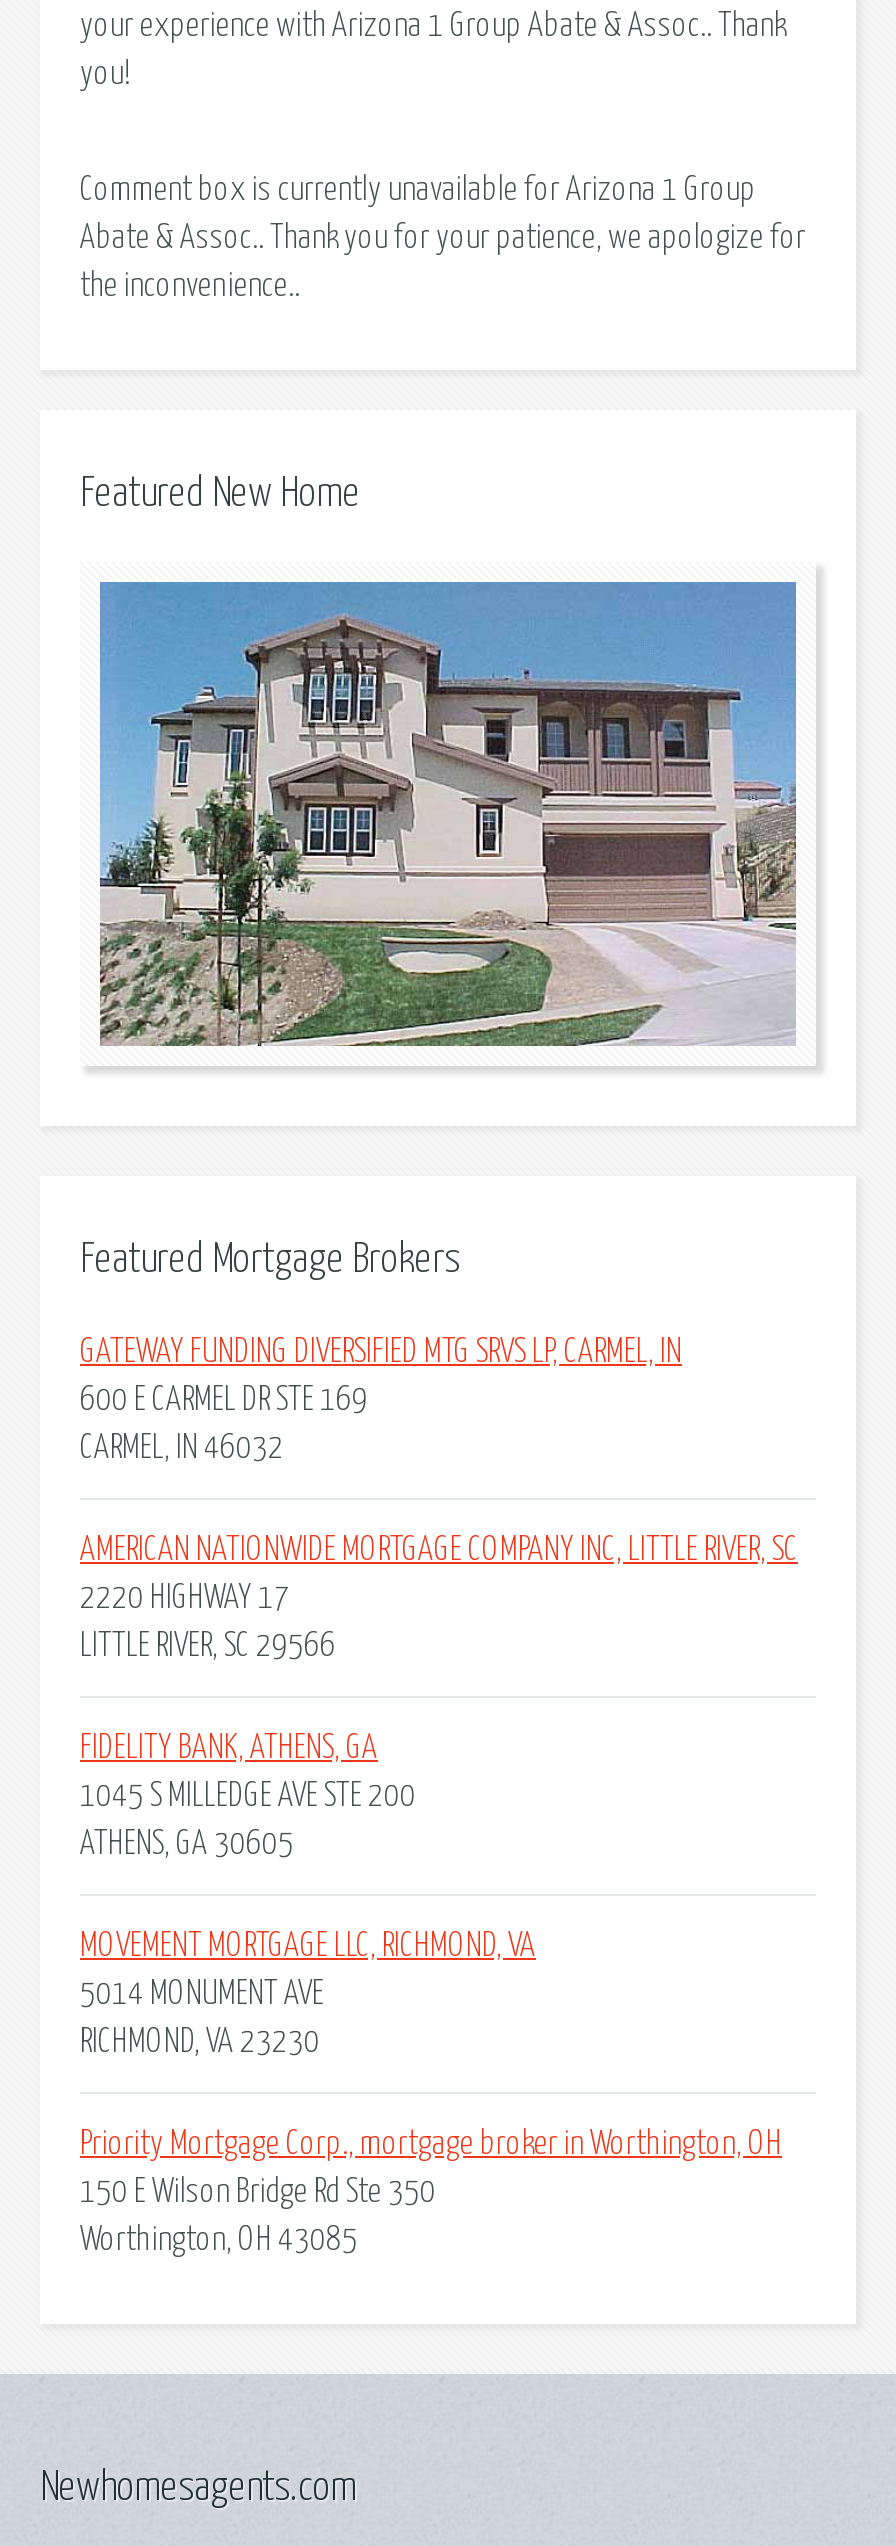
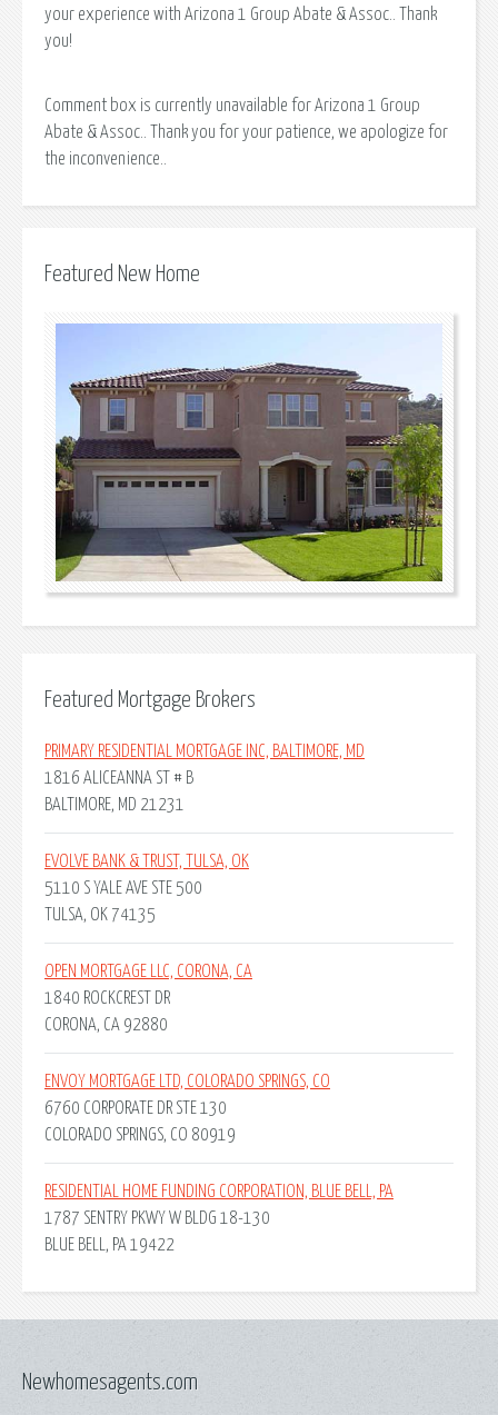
[98,580,798,1048] [image] -> [54,323,444,582] [image]
[80,1335,682,1367] GATEWAY FUNDING DIVERSIFIED MTG SRVS LP, CARMEL, IN -> [44,742,365,760] PRIMARY RESIDENTIAL MORTGAGE INC, BALTIMORE, MD
[80,1383,368,1415] 600 E CARMEL DR STE 169 -> [44,769,193,787] 1816 ALICEANNA ST # B
[80,1431,284,1463] CARMEL, IN 46032 -> [44,796,185,813] BALTIMORE, MD 21231
[80,1533,798,1565] AMERICAN NATIONWIDE MORTGAGE COMPANY INC, LITTLE RIVER, SC -> [44,852,249,870] EVOLVE BANK & TRUST, TULSA, OK
[80,1581,290,1613] 2220 HIGHWAY 17 -> [44,879,202,897] 5110 S YALE AVE STE 500
[80,1629,336,1661] LITTLE RIVER, SC 29566 -> [44,906,156,923] TULSA, OK 74135
[80,1731,378,1763] FIDELITY BANK, ATHENS, GA -> [44,962,252,980] OPEN MORTGAGE LLC, CORONA, CA
[80,1779,416,1811] 1045 S MILLEDGE AVE STE 200 -> [44,989,170,1007] 1840 ROCKCREST DR
[80,1827,294,1859] ATHENS, GA 30605 -> [44,1016,168,1034] CORONA, CA 92880
[80,1929,536,1961] MOVEMENT MORTGAGE LLC, RICHMOND, VA -> [44,1072,330,1090] ENVOY MORTGAGE LTD, COLORADO SPRINGS, CO
[80,1977,324,2009] 5014 MONUMENT AVE -> [44,1099,227,1117] 6760 CORPORATE DR STE 130
[80,2025,320,2057] RICHMOND, VA 23230 -> [44,1126,236,1144] COLORADO SPRINGS, CO 80919
[80,2127,782,2159] Priority Mortgage Corp., mortgage broker in Worthington, OH -> [44,1182,394,1200] RESIDENTIAL HOME FUNDING CORPORATION, BLUE BELL, PA
[80,2175,436,2207] 150 E Wilson Bridge Rd Ste 350 -> [44,1209,270,1227] 1787 SENTRY PKWY W BLDG 18-130
[80,2223,358,2255] Worthington, OH 43085 -> [44,1236,175,1254] BLUE BELL, PA 19422

